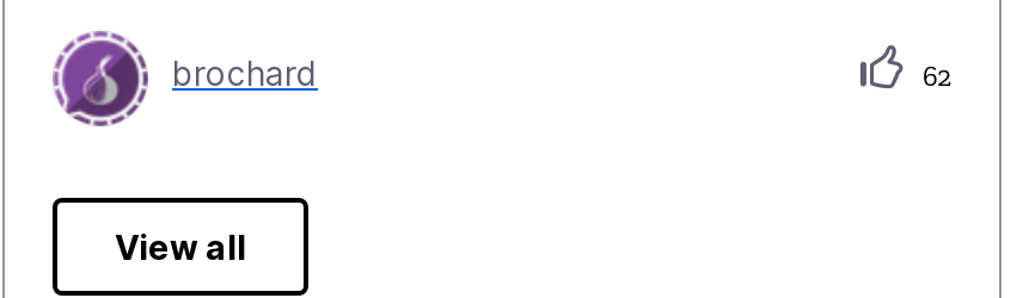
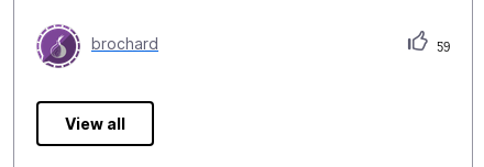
[915,60,951,93] 62 -> [433,38,450,53] 59

